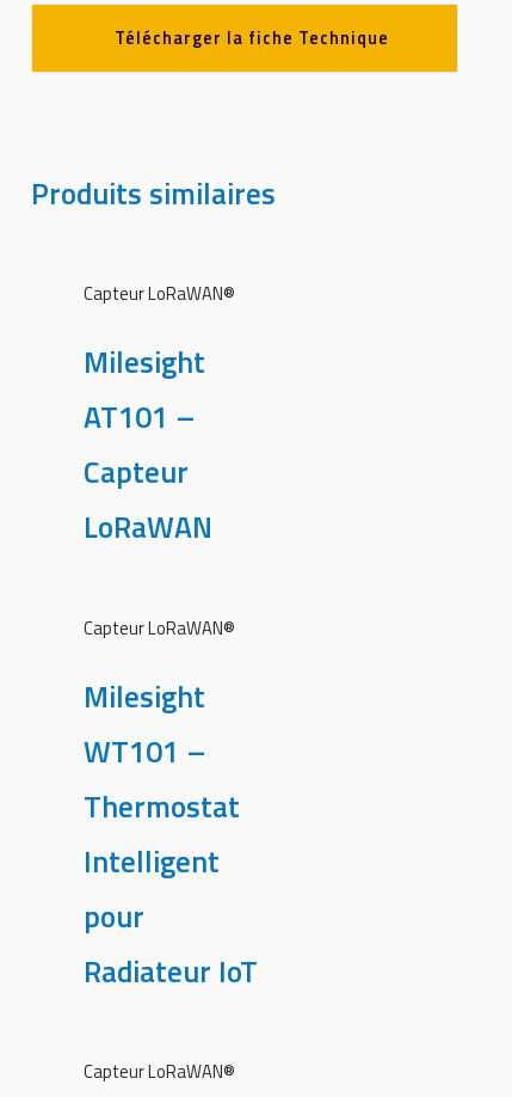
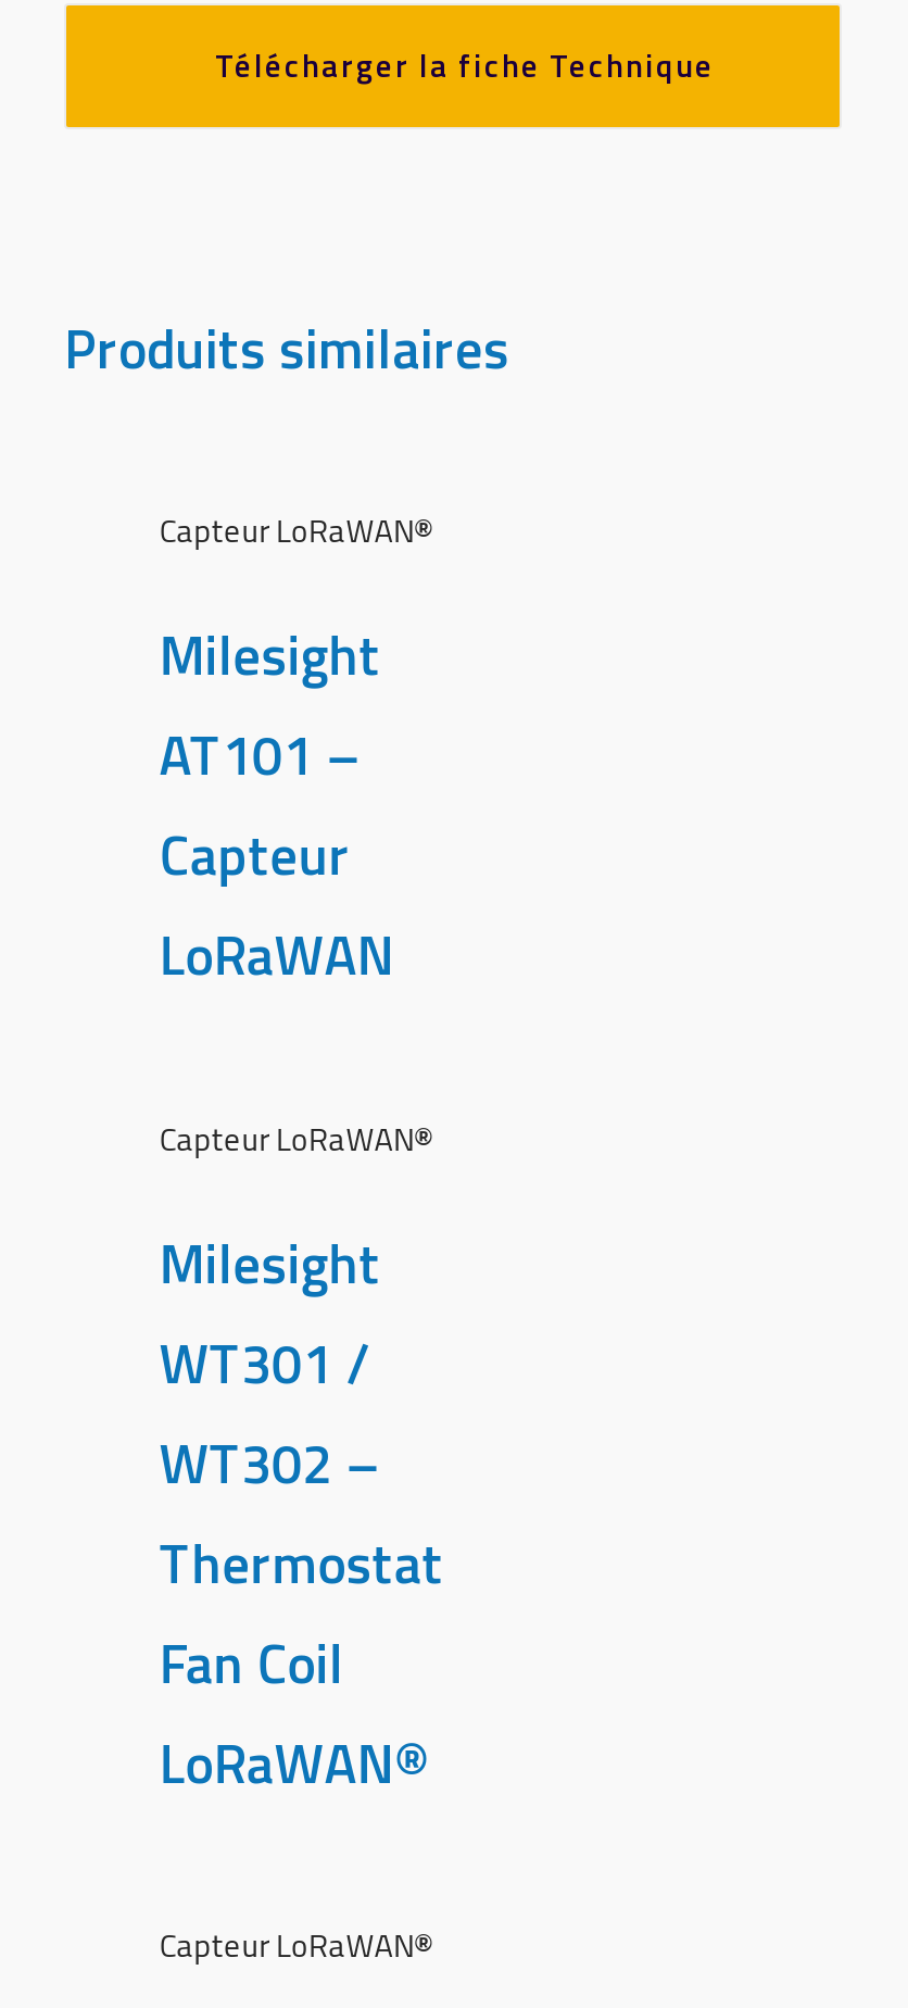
[83,729,206,774] WT101 – -> [159,1322,383,1504] WT301 / | WT302 –
moved [83,784,240,829] -> [159,1522,444,1604]: Thermostat
[83,839,258,994] Intelligent | pour | Radiateur IoT -> [159,1622,426,1804] Fan Coil | LoRaWAN®

